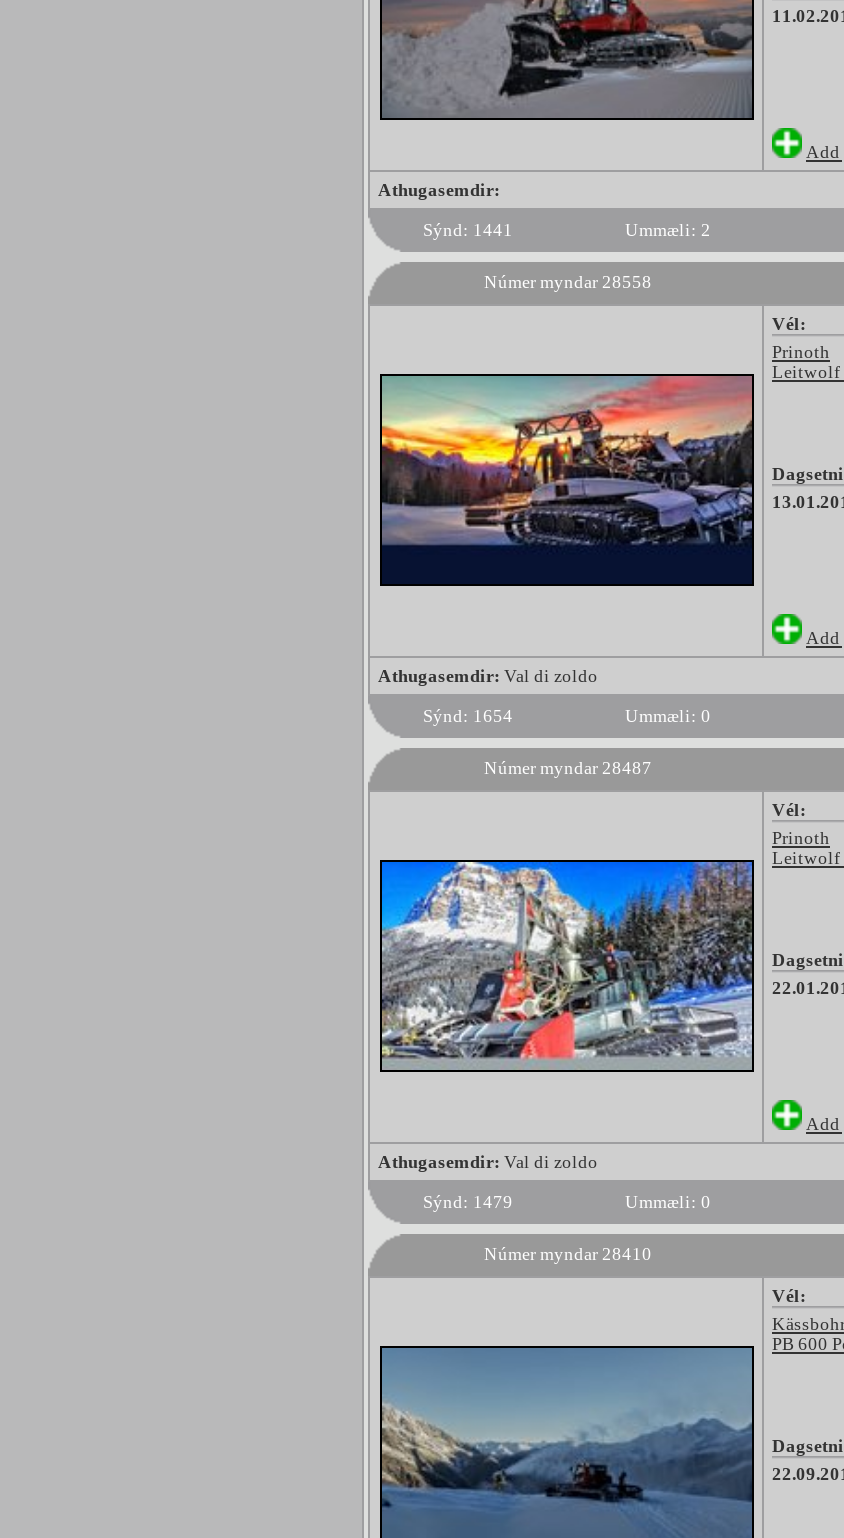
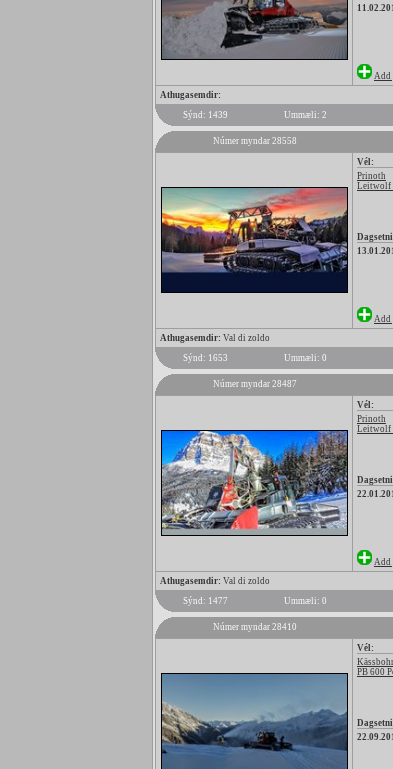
[423,220,513,240] Sýnd: 1441 -> [182,110,227,120] Sýnd: 1439
[423,706,513,726] Sýnd: 1654 -> [182,353,227,363] Sýnd: 1653
[423,1192,513,1212] Sýnd: 1479 -> [182,596,227,606] Sýnd: 1477

